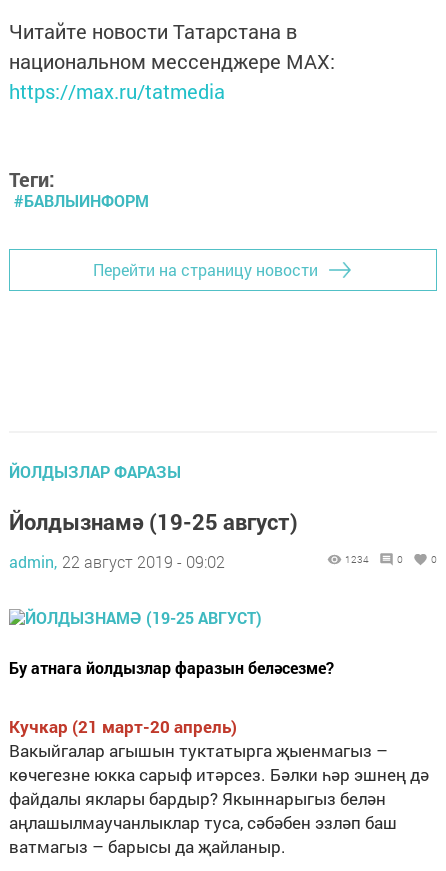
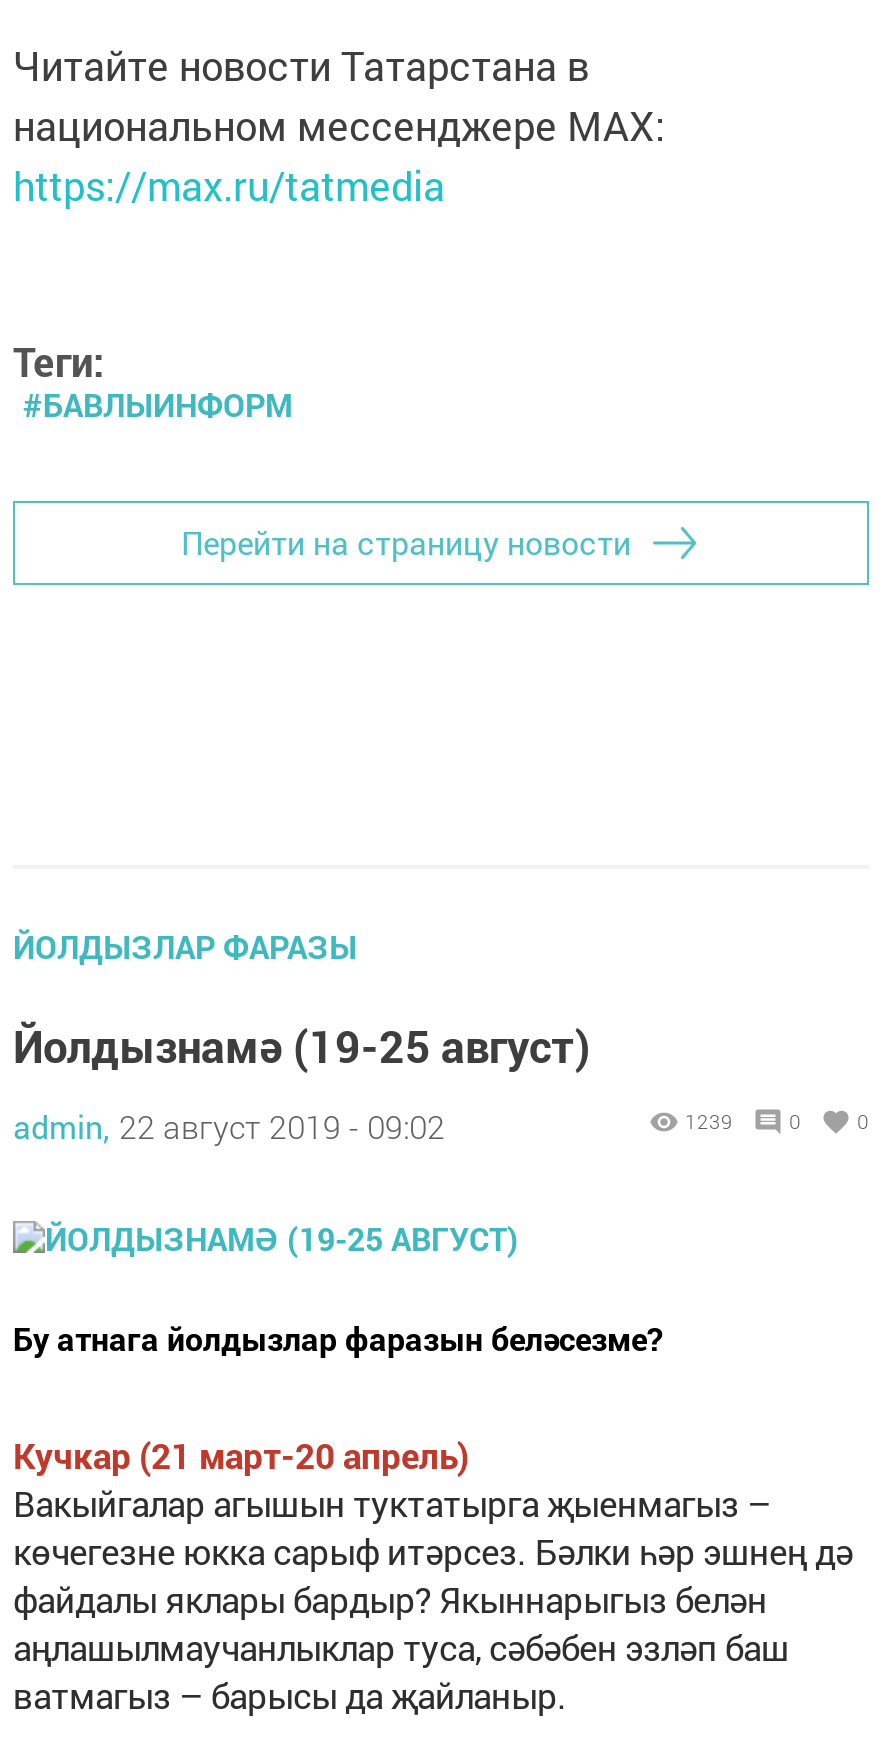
[345,553,369,566] 1234 -> [685,1108,733,1134] 1239

